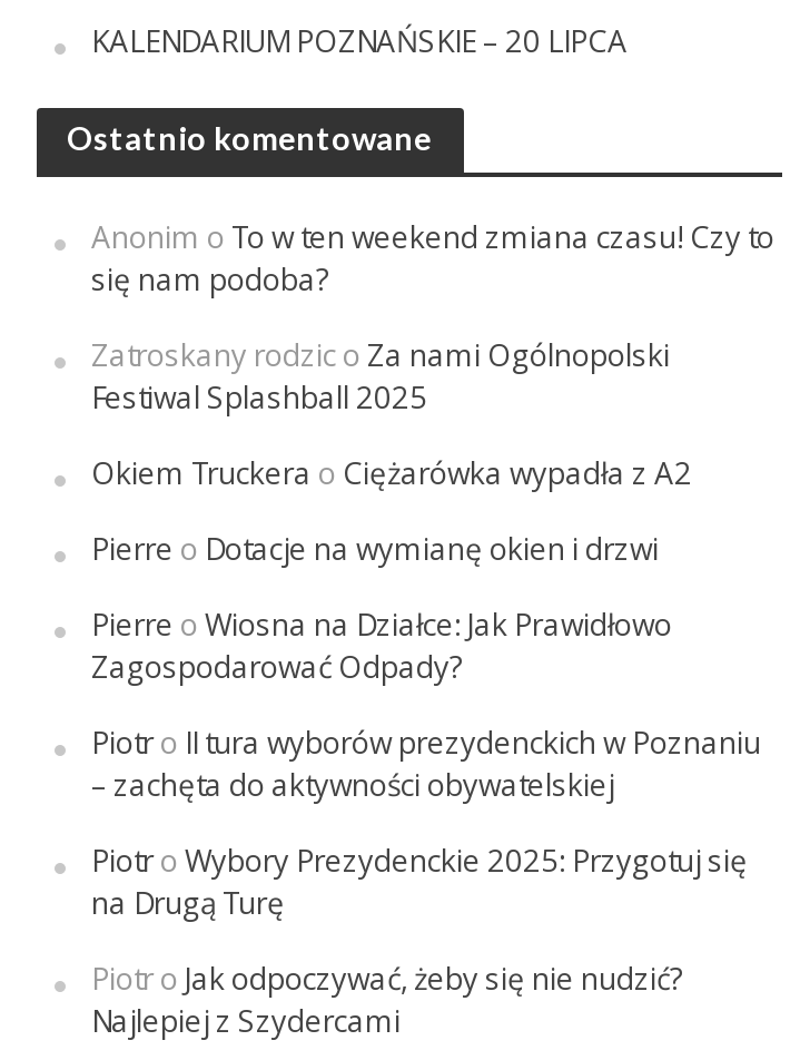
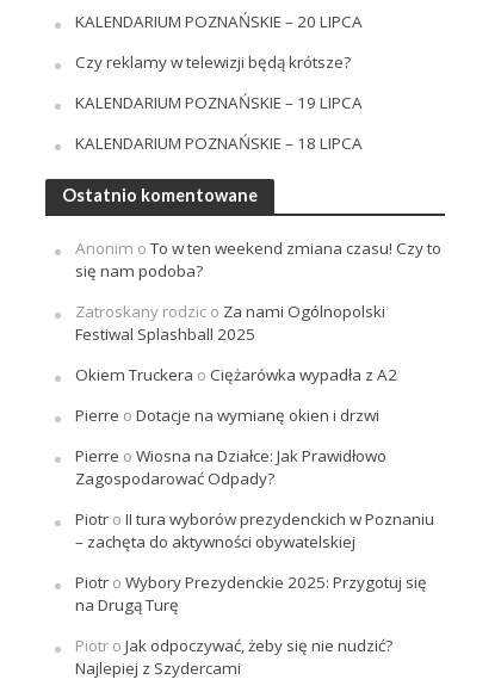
none -> [75,51,362,154] Czy reklamy w telewizji będą krótsze? | KALENDARIUM POZNAŃSKIE – 19 LIPCA | KALENDARIUM POZNAŃSKIE – 18 LIPCA

